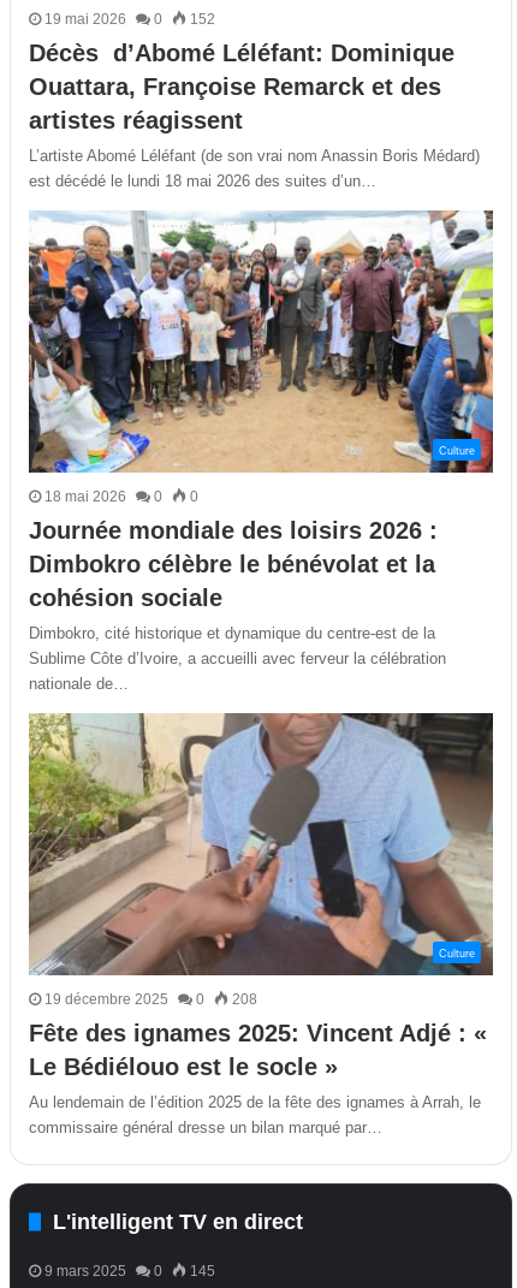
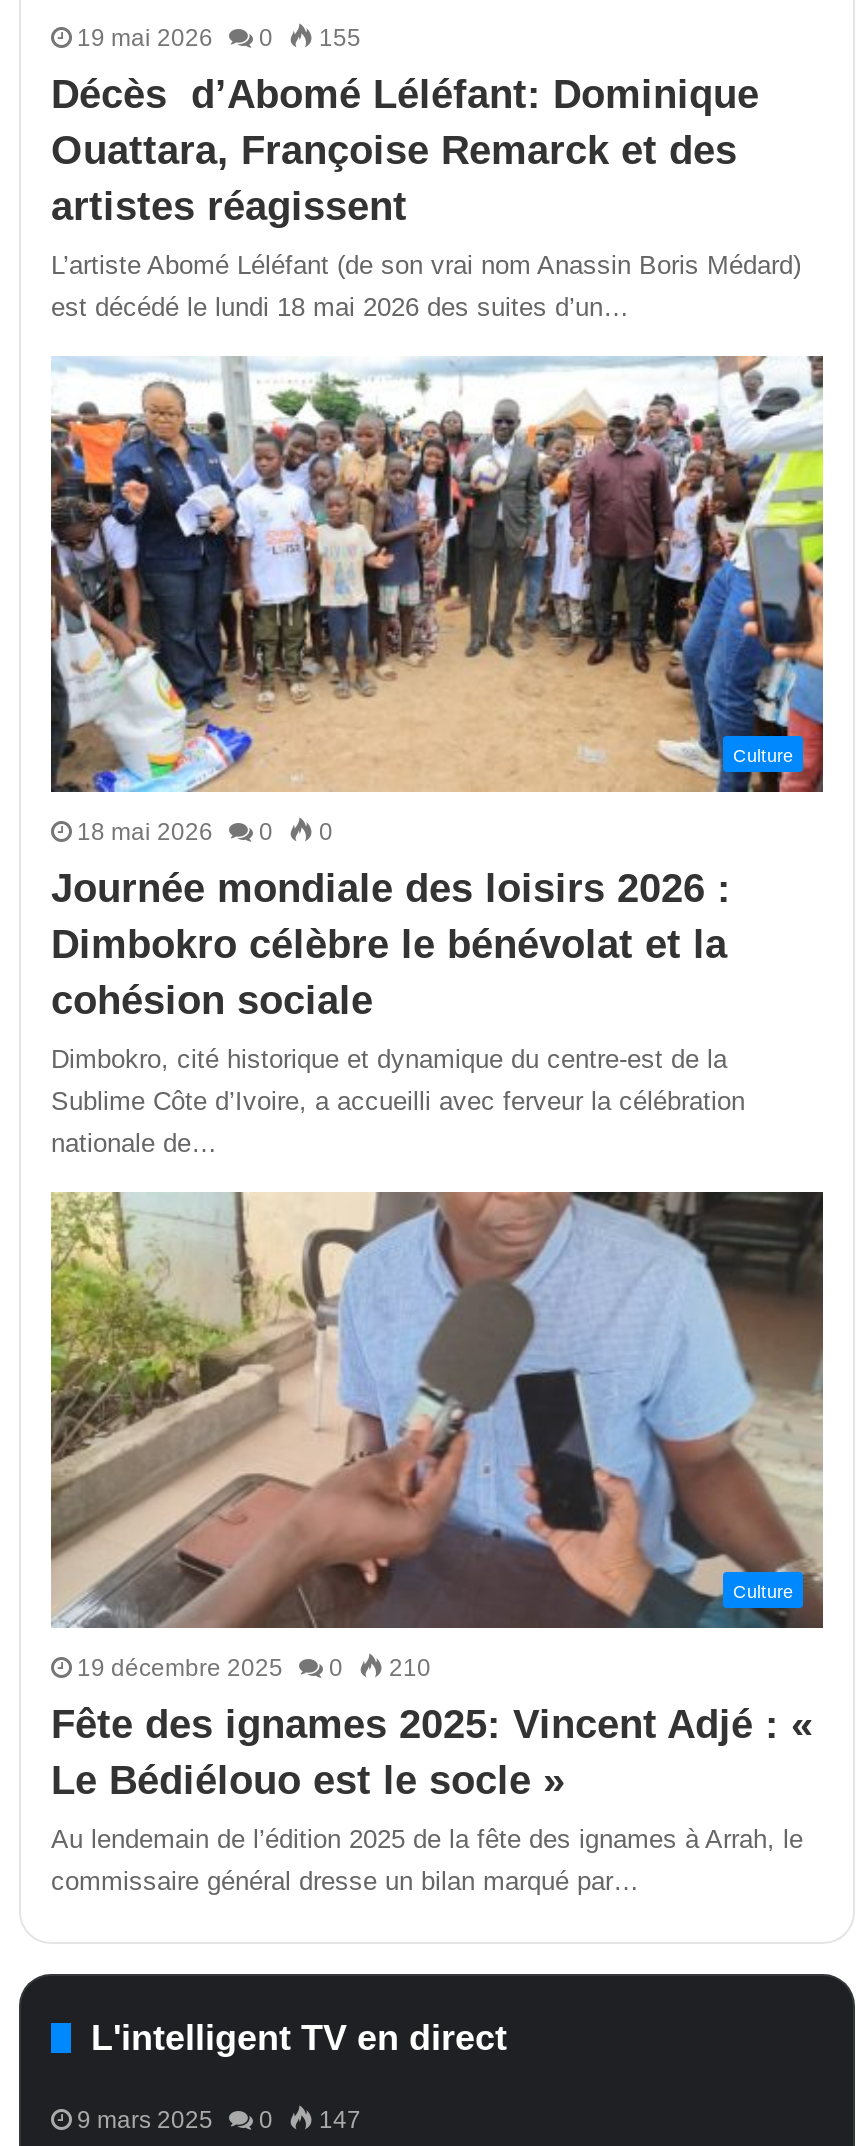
[44,11,215,28] 19 mai 2026 0 152 -> [77,24,361,52] 19 mai 2026 0 155
[44,990,257,1007] 19 décembre 2025 0 208 -> [77,1653,431,1681] 19 décembre 2025 0 210
[44,1262,215,1279] 9 mars 2025 0 145 -> [77,2105,361,2133] 9 mars 2025 0 147

